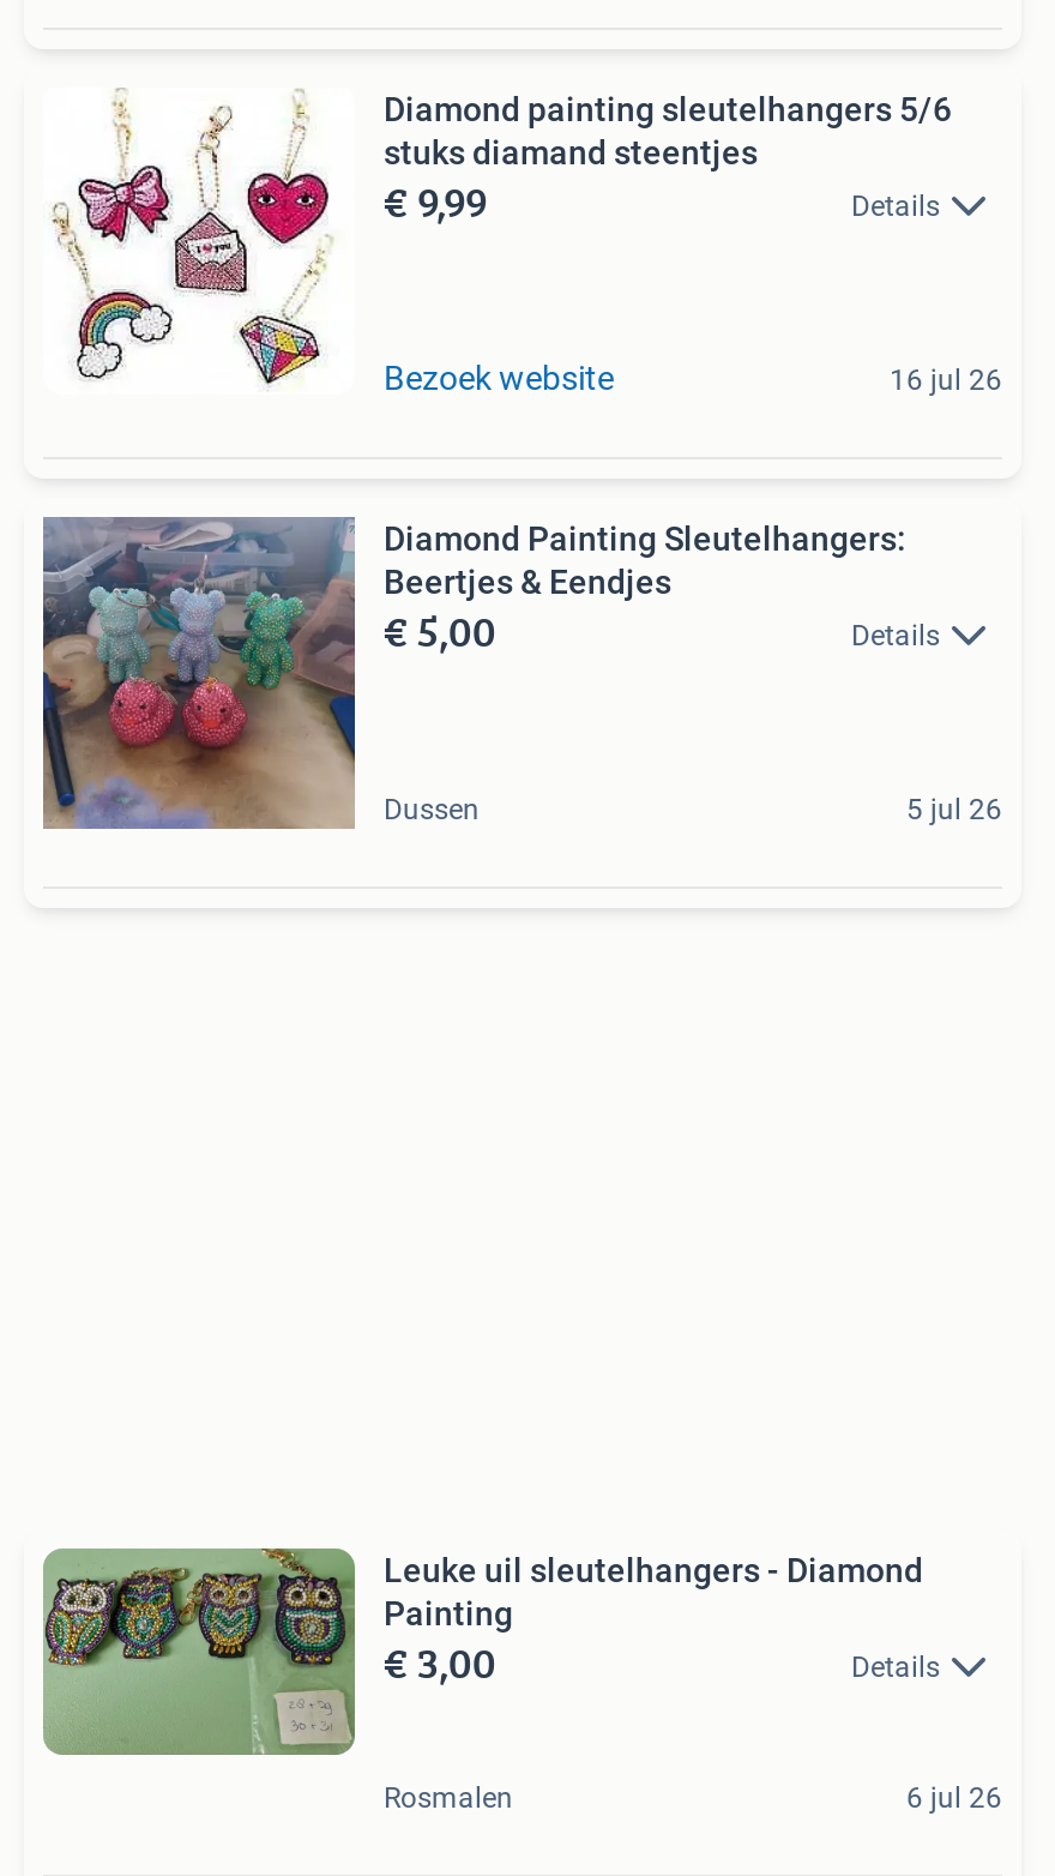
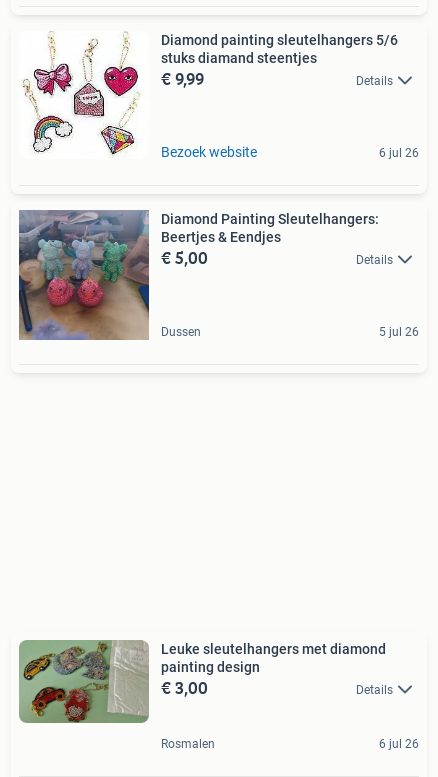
[890,362,1002,396] 16 jul 26 -> [379,146,419,160] 6 jul 26
[46,1547,923,1758] [image] | Leuke uil sleutelhangers - Diamond | Painting -> [19,640,386,727] [image] | Leuke sleutelhangers met diamond | painting design

